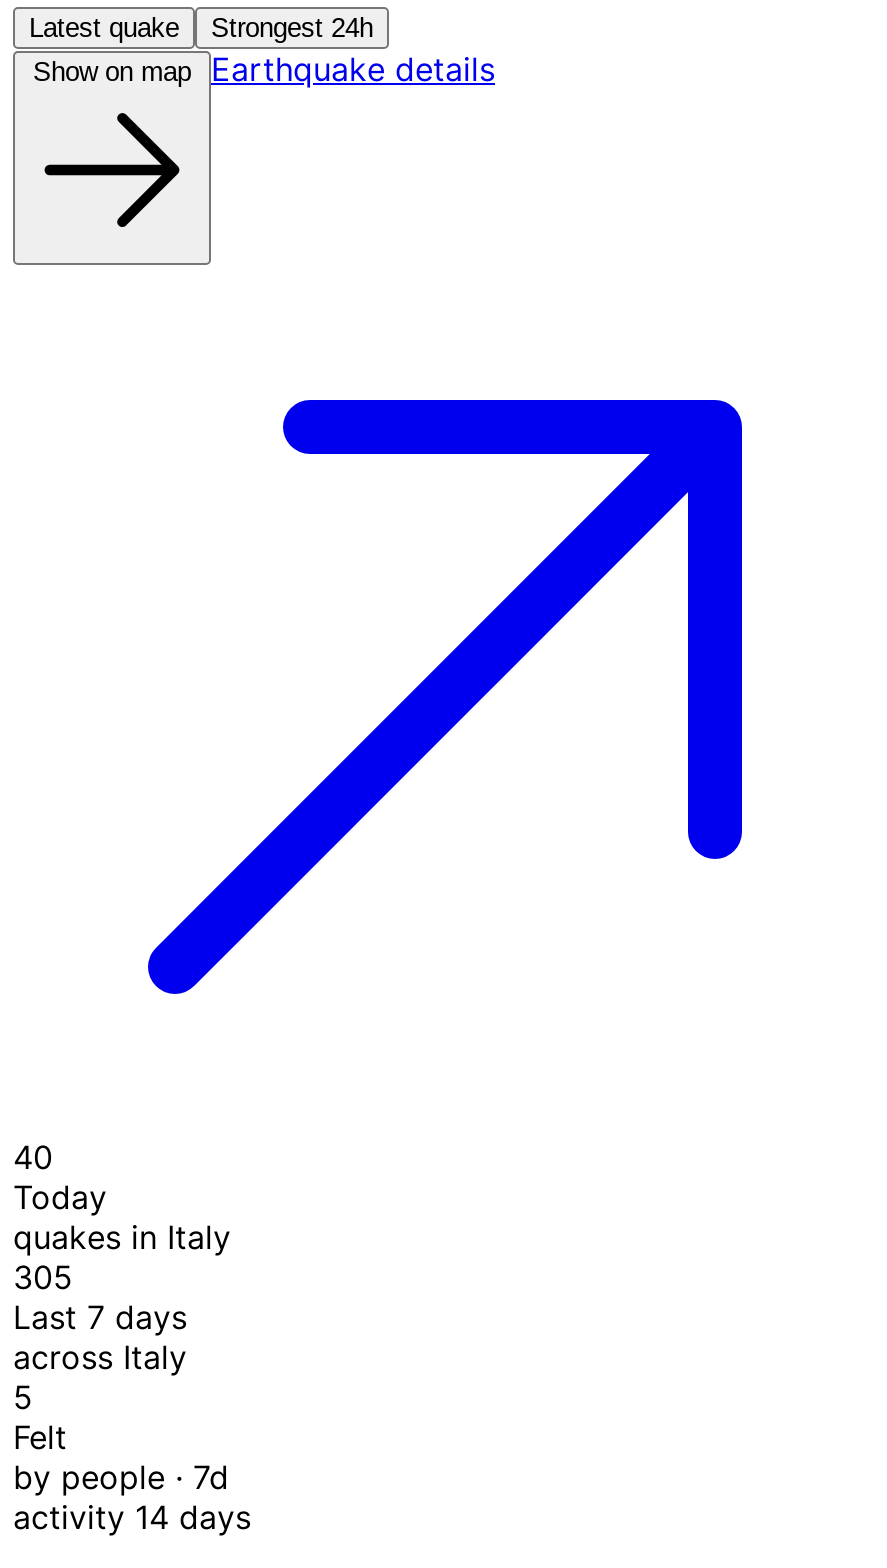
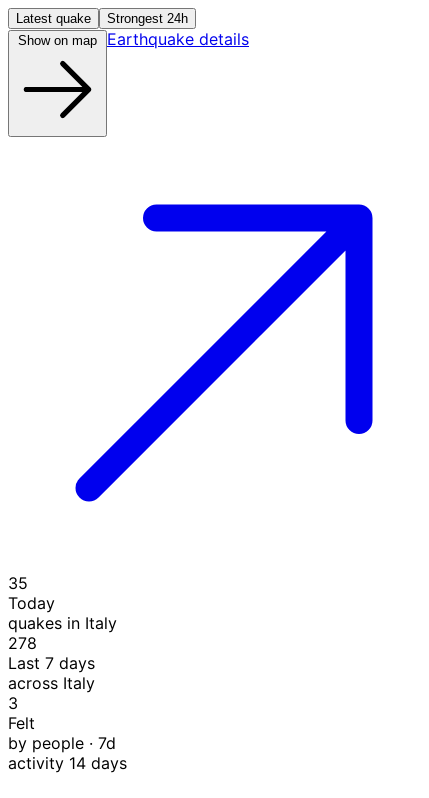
[13,1137,53,1177] 40 -> [8,573,28,593] 35
[13,1257,73,1297] 305 -> [8,633,37,653] 278
[13,1377,33,1417] 5 -> [8,693,18,713] 3

